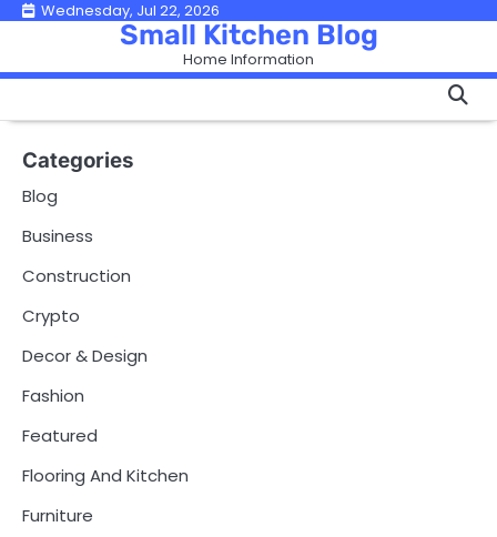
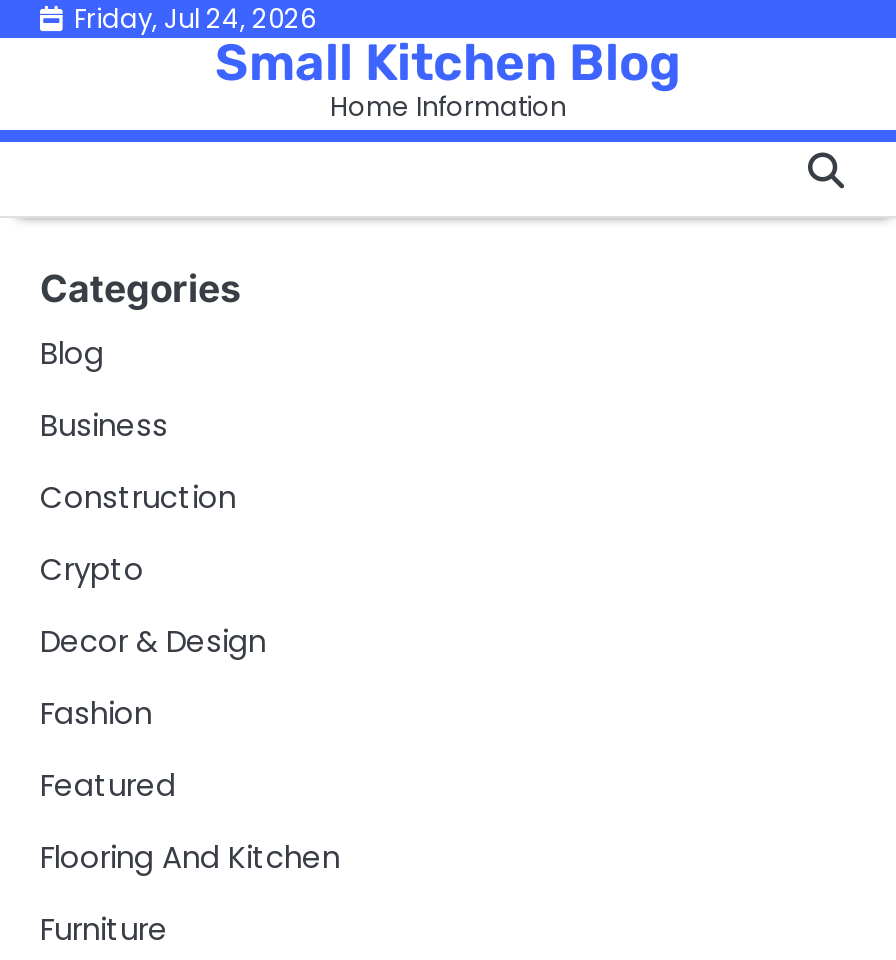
[41,0,220,21] Wednesday, Jul 22, 2026 -> [74,0,316,38] Friday, Jul 24, 2026

